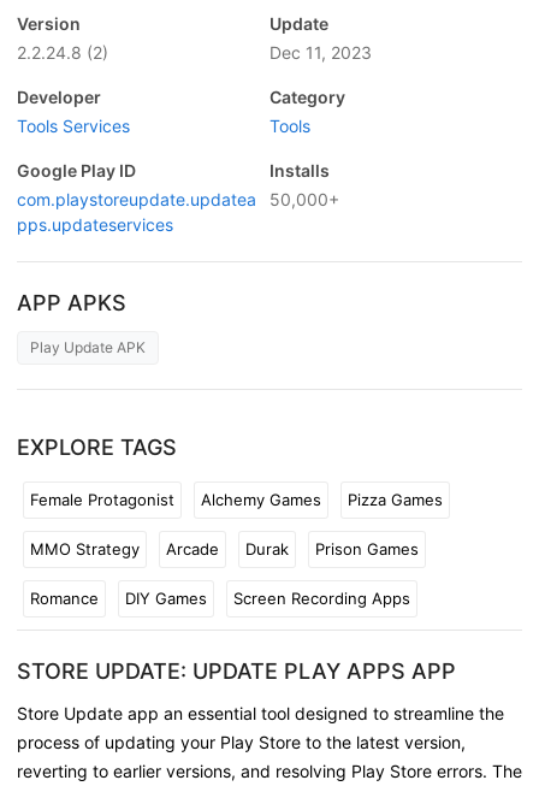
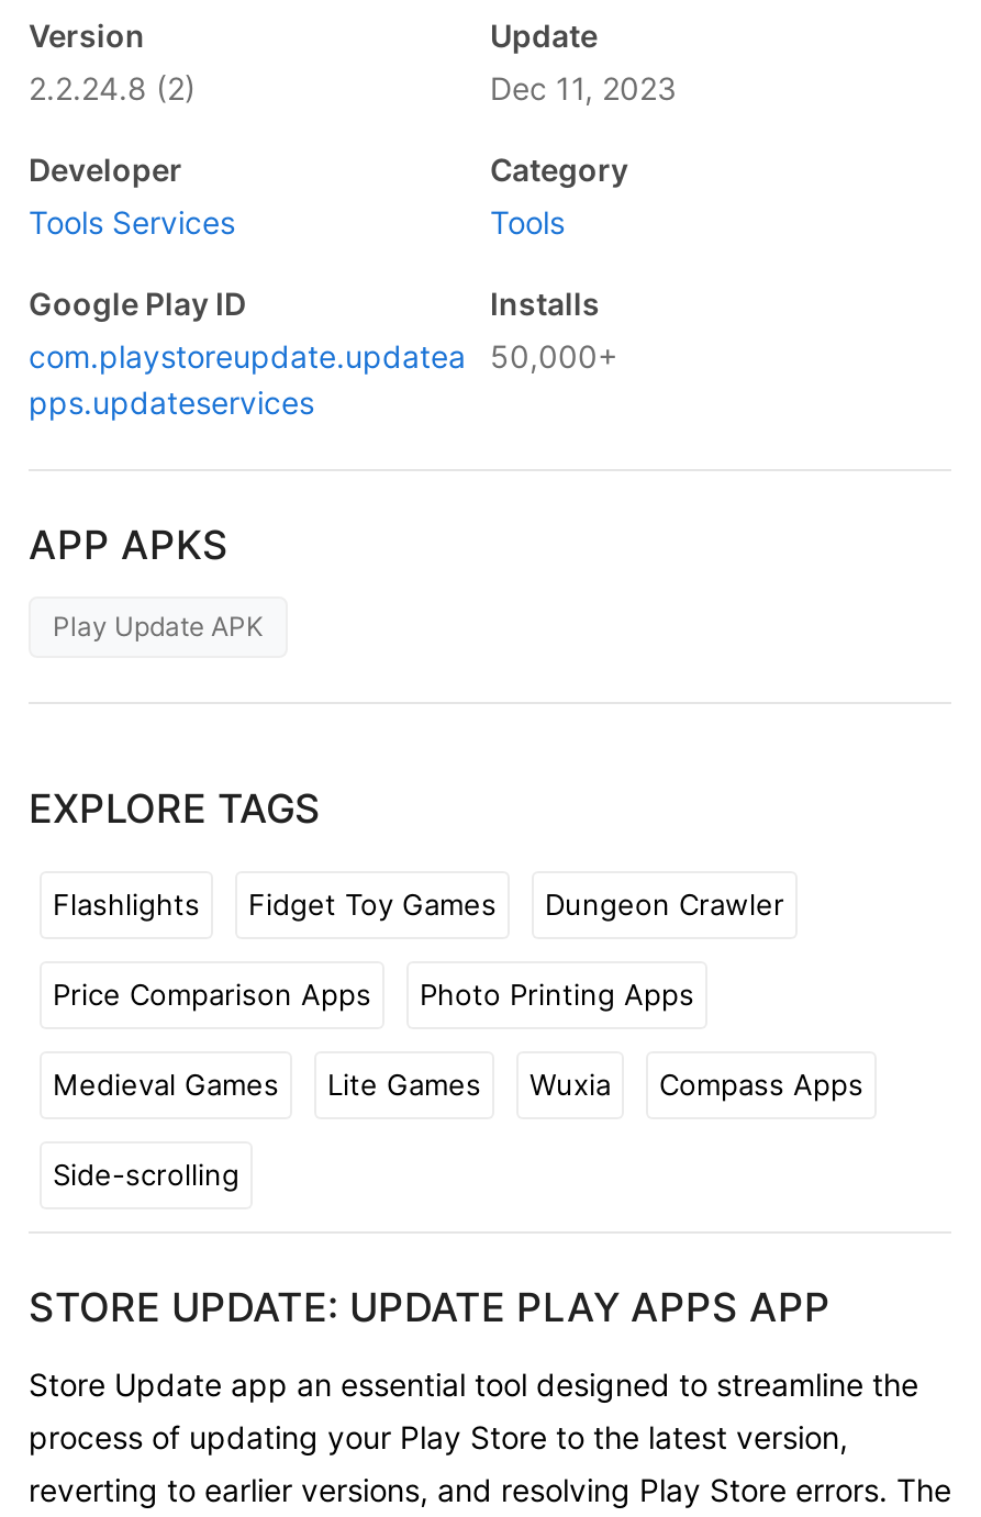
[30,489,443,607] Female Protagonist | Alchemy Games | Pizza Games | MMO Strategy | Arcade | Durak | Prison Games | Romance | DIY Games | Screen Recording Apps -> [53,885,863,1191] Flashlights | Fidget Toy Games | Dungeon Crawler | Price Comparison Apps | Photo Printing Apps | Medieval Games | Lite Games | Wuxia | Compass Apps | Side-scrolling

